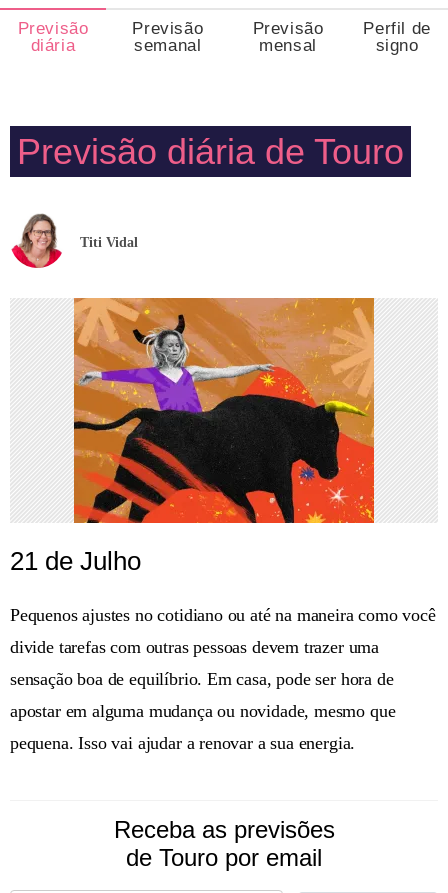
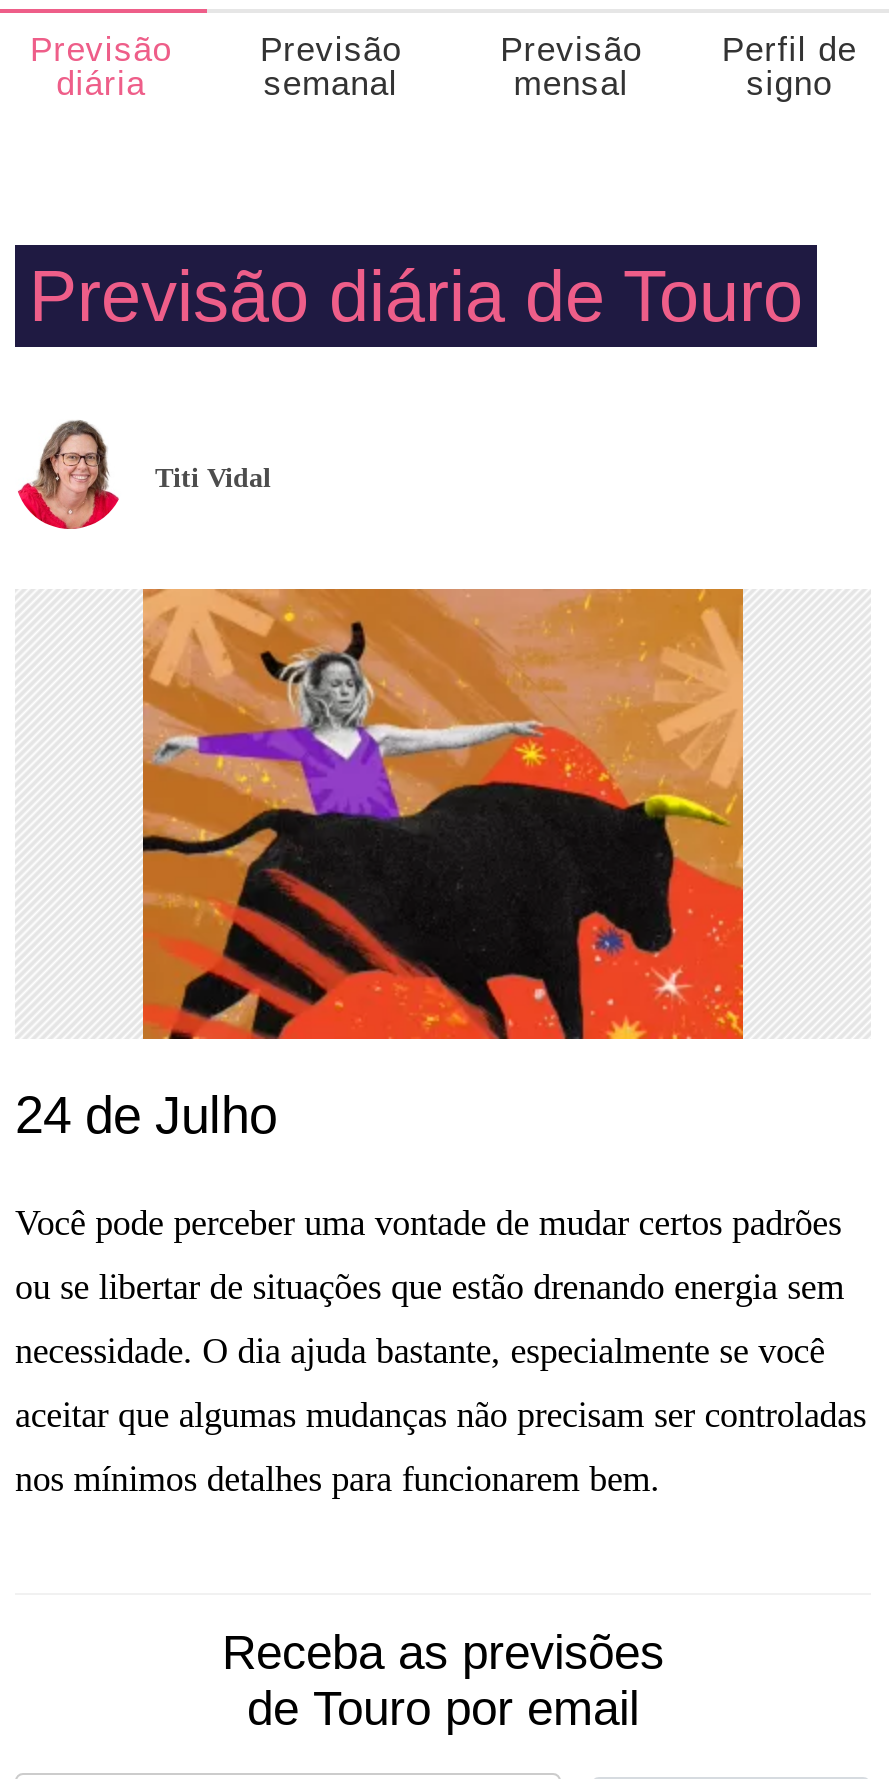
[10,546,141,576] 21 de Julho -> [15,1085,277,1145] 24 de Julho
[10,605,436,625] Pequenos ajustes no cotidiano ou até na maneira como você -> [15,1203,842,1243] Você pode perceber uma vontade de mudar certos padrões
[10,637,379,657] divide tarefas com outras pessoas devem trazer uma -> [15,1267,844,1307] ou se libertar de situações que estão drenando energia sem
[10,669,393,689] sensação boa de equilíbrio. Em casa, pode ser hora de -> [15,1331,825,1371] necessidade. O dia ajuda bastante, especialmente se você
[10,701,395,721] apostar em alguma mudança ou novidade, mesmo que -> [15,1395,867,1435] aceitar que algumas mudanças não precisam ser controladas
[10,733,355,753] pequena. Isso vai ajudar a renovar a sua energia. -> [15,1459,660,1499] nos mínimos detalhes para funcionarem bem.

